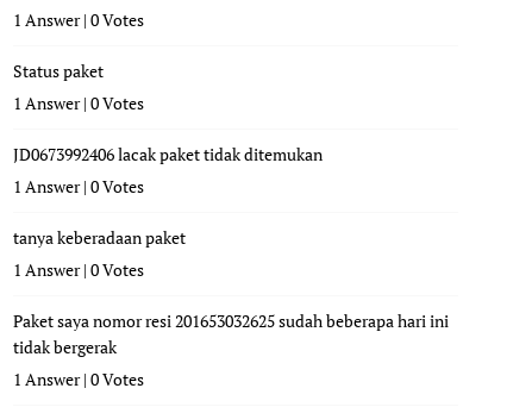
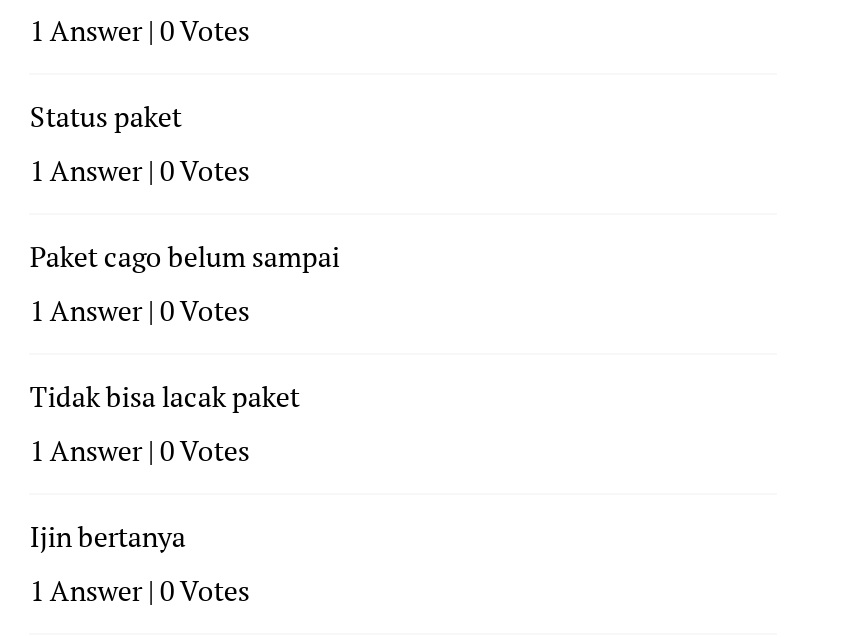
[14,142,323,165] JD0673992406 lacak paket tidak ditemukan -> [30,236,340,274] Paket cago belum sampai
[14,226,186,248] tanya keberadaan paket -> [30,376,300,414] Tidak bisa lacak paket
[14,309,449,358] Paket saya nomor resi 201653032625 sudah beberapa hari ini | tidak bergerak -> [30,516,186,554] Ijin bertanya

